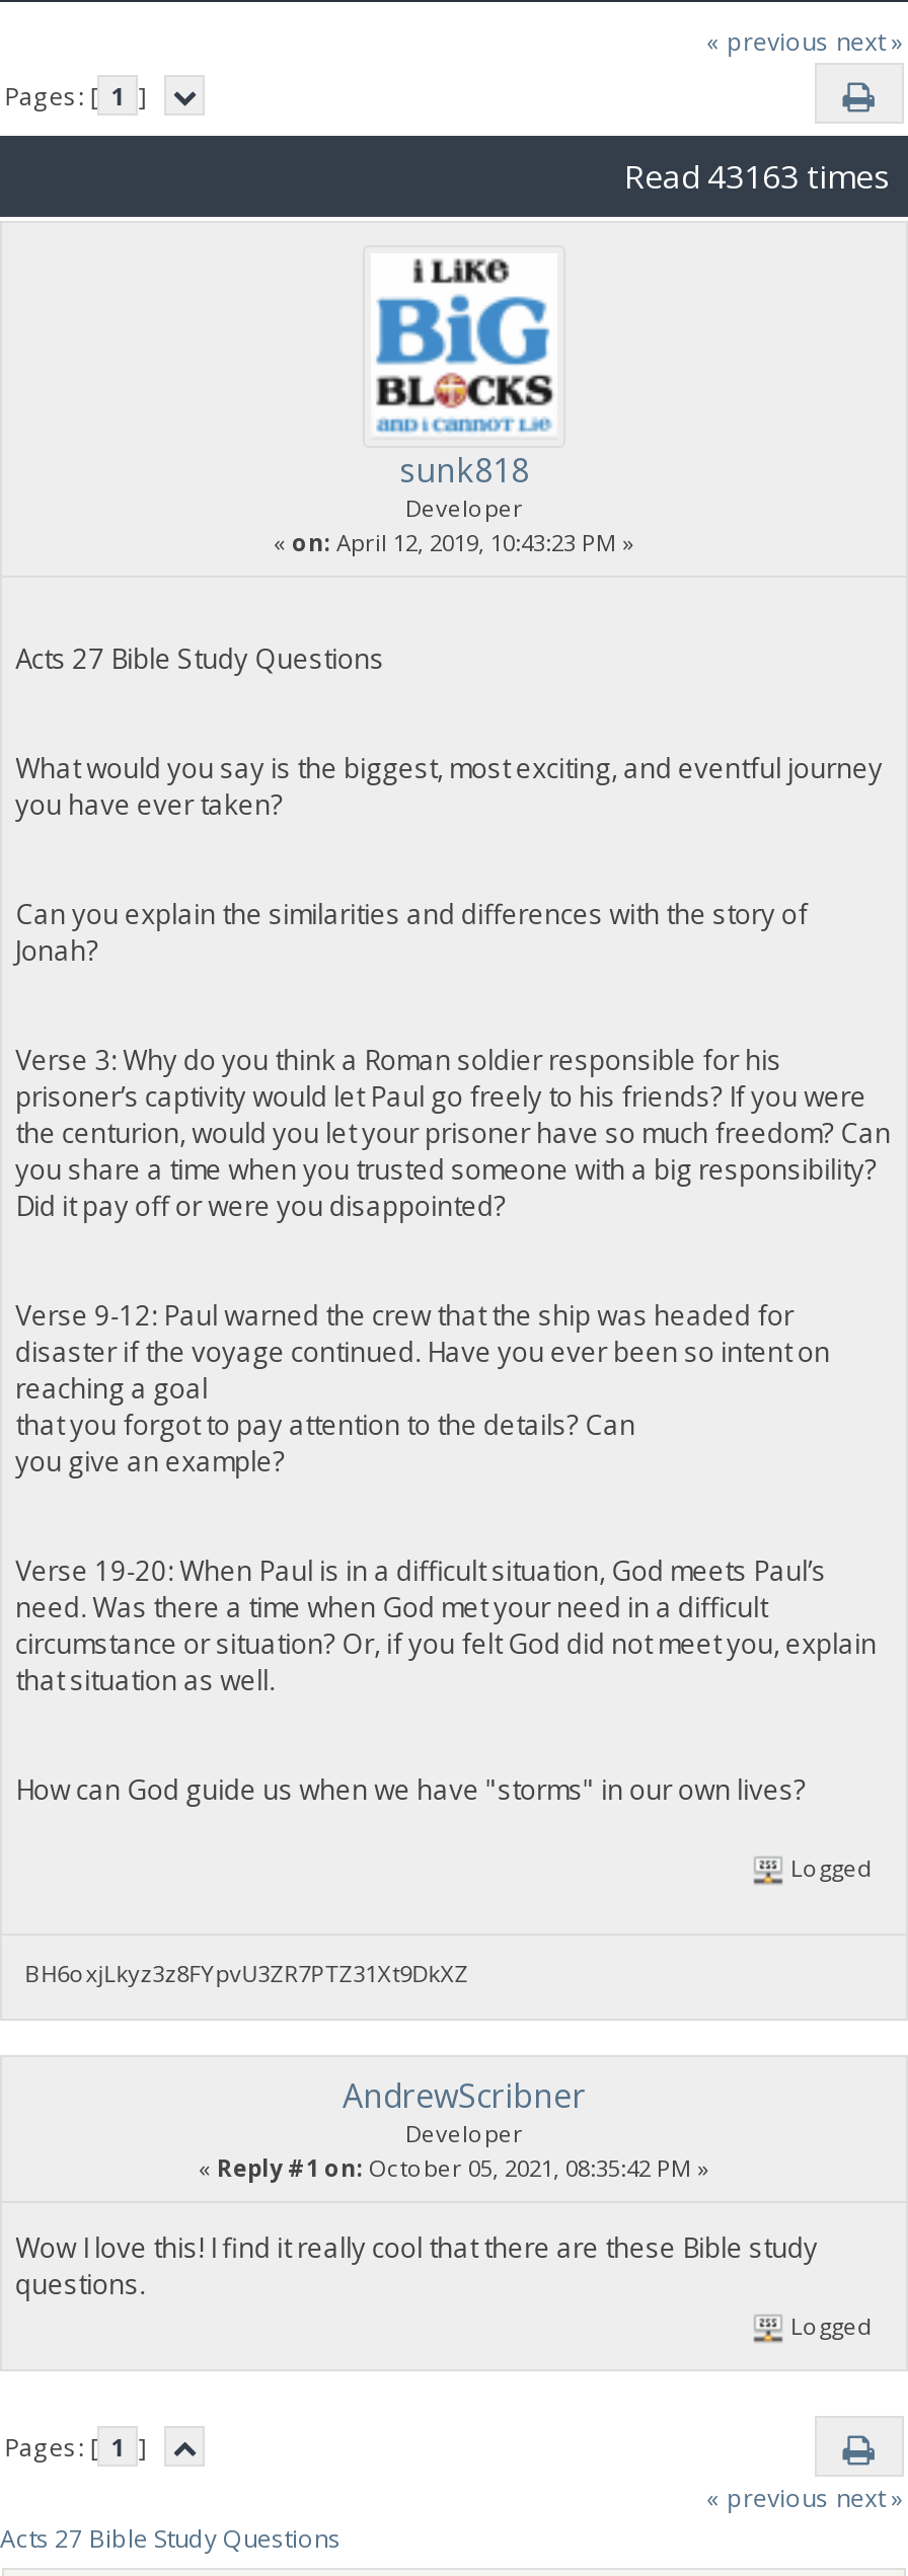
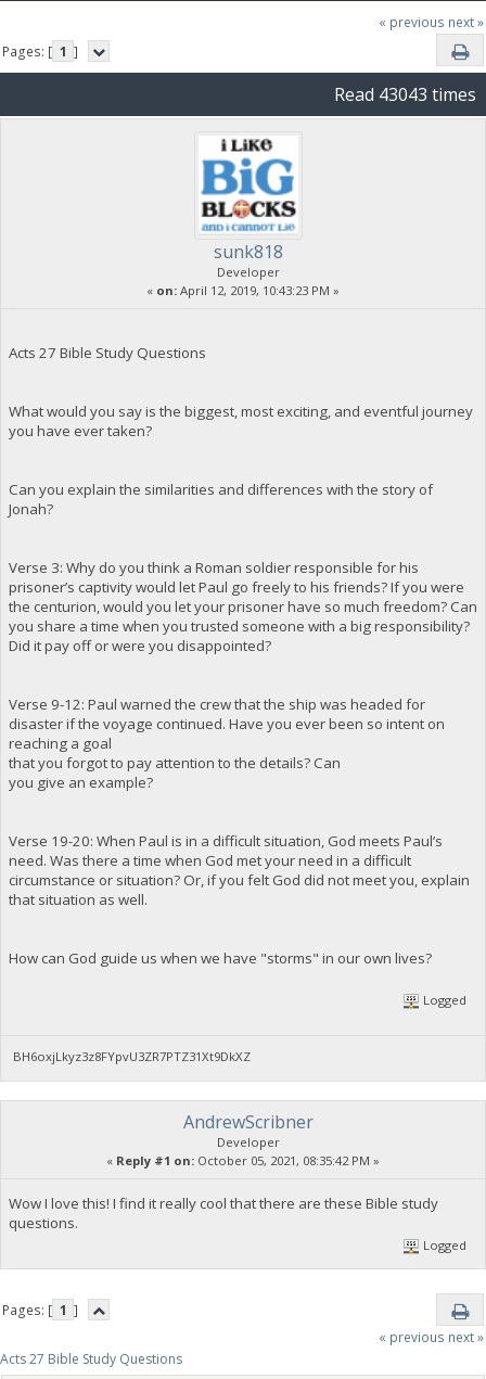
[624,154,890,198] Read 43163 times -> [334,82,476,106] Read 43043 times

